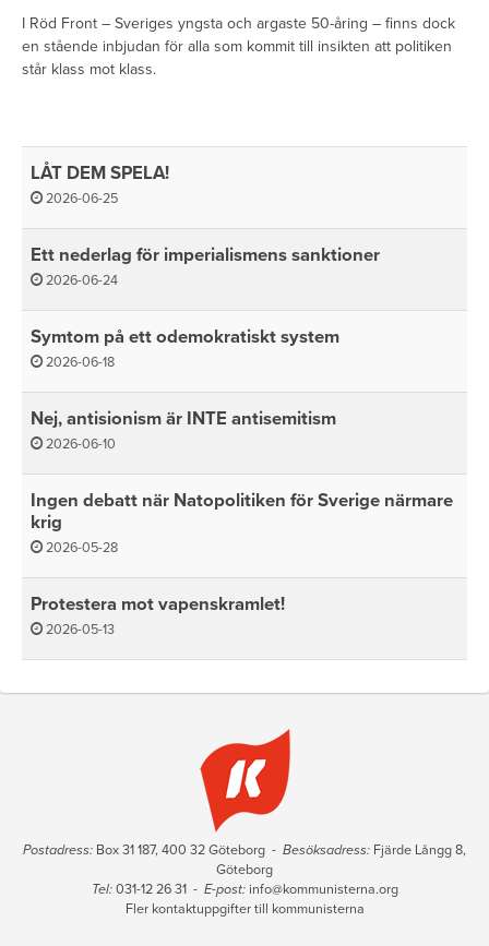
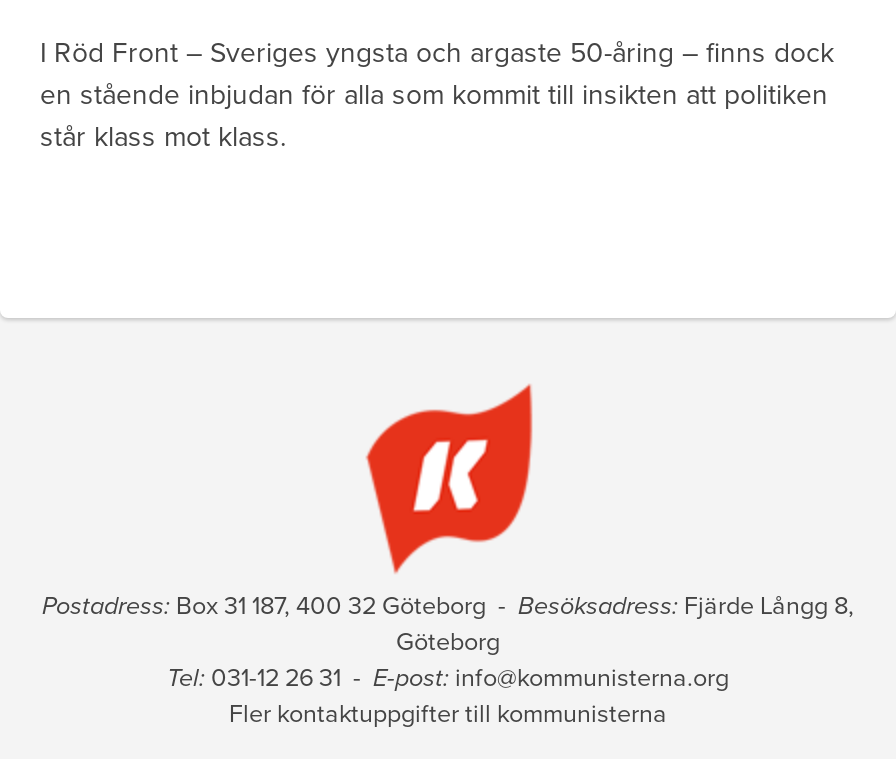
[31,163,453,638] LÅT DEM SPELA! | 2026-06-25 | Ett nederlag för imperialismens sanktioner | 2026-06-24 | Symtom på ett odemokratiskt system | 2026-06-18 | Nej, antisionism är INTE antisemitism | 2026-06-10 | Ingen debatt när Natopolitiken för Sverige närmare | krig | 2026-05-28 | Protestera mot vapenskramlet! | 2026-05-13 -> none

